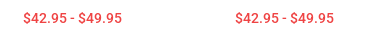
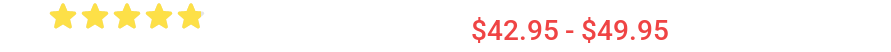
[23,10,122,26] $42.95 - $49.95 -> none

